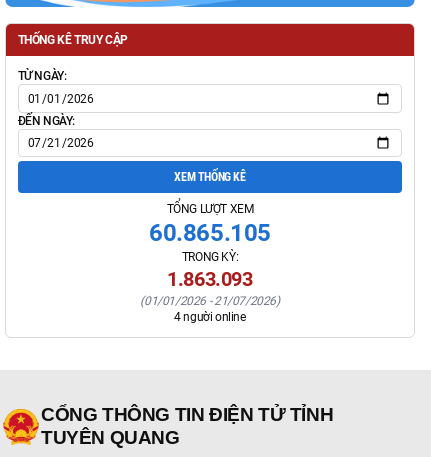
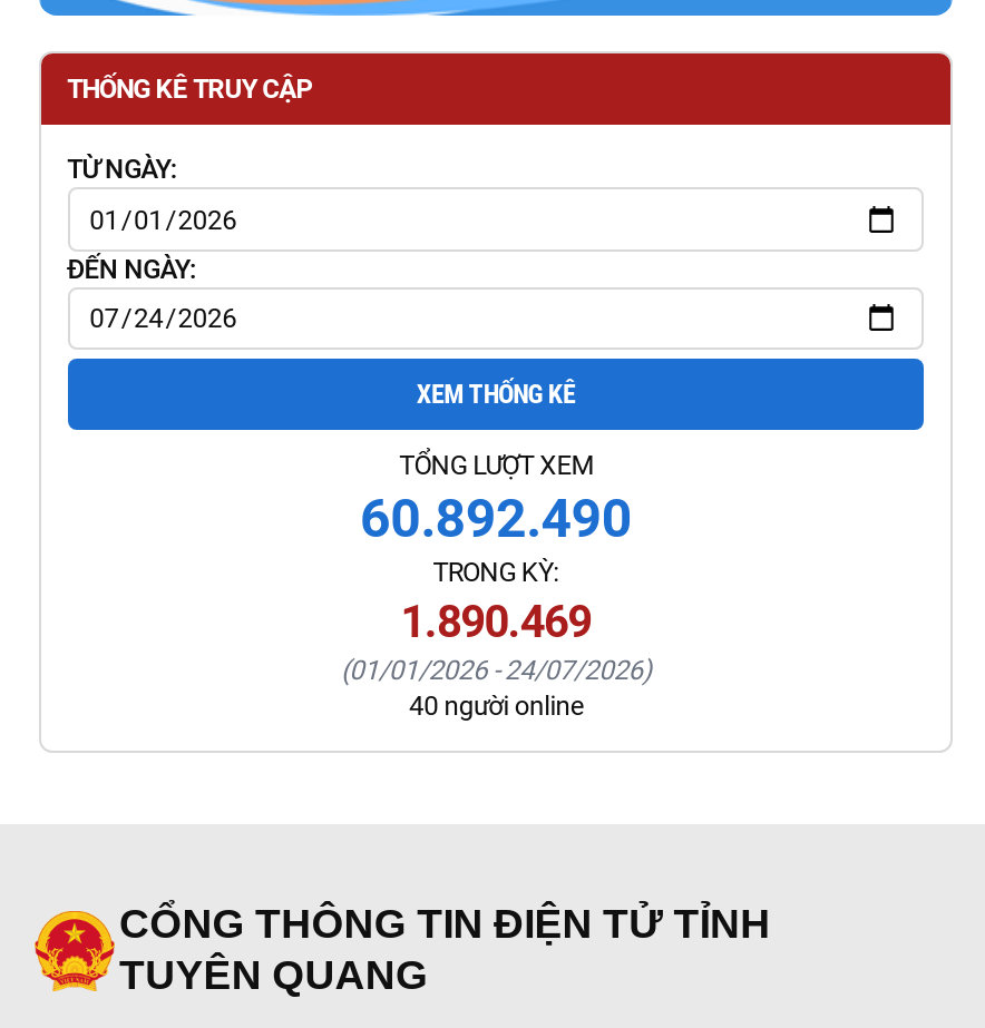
[149,219,271,247] 60.865.105 -> [360,488,632,551] 60.892.490
[167,267,253,291] 1.863.093 -> [401,595,591,649] 1.890.469
[140,294,279,308] (01/01/2026 -21/07/2026) -> [341,655,651,687] (01/01/2026 -24/07/2026)
[174,310,246,324] 4 người online -> [409,691,583,722] 40 người online

